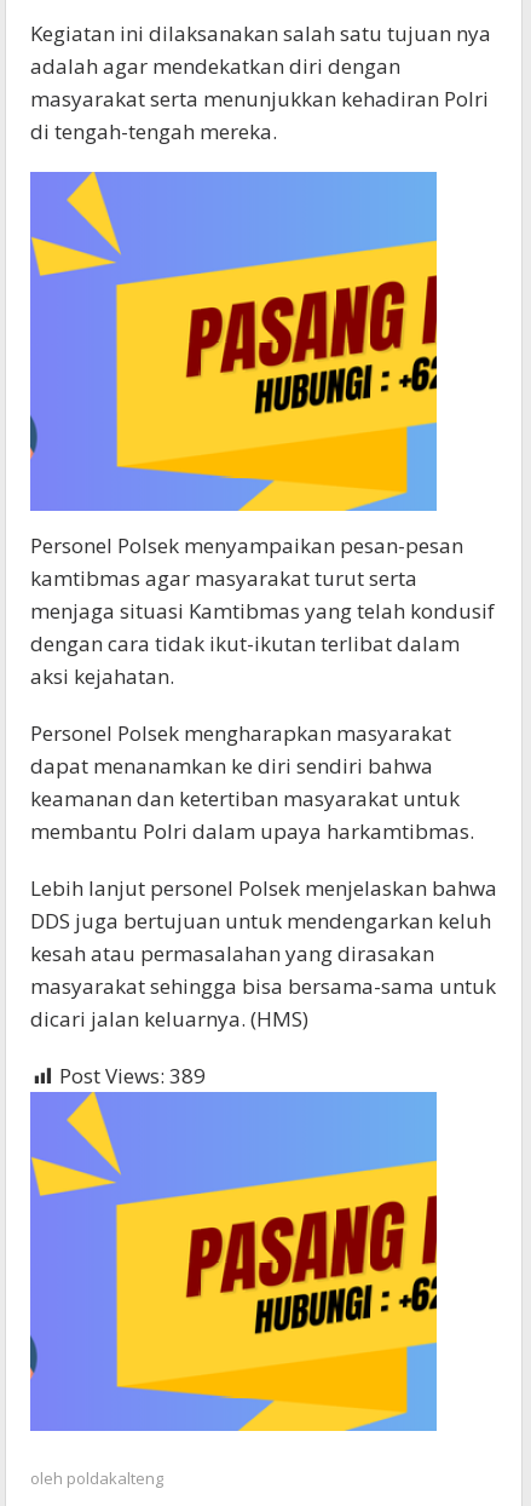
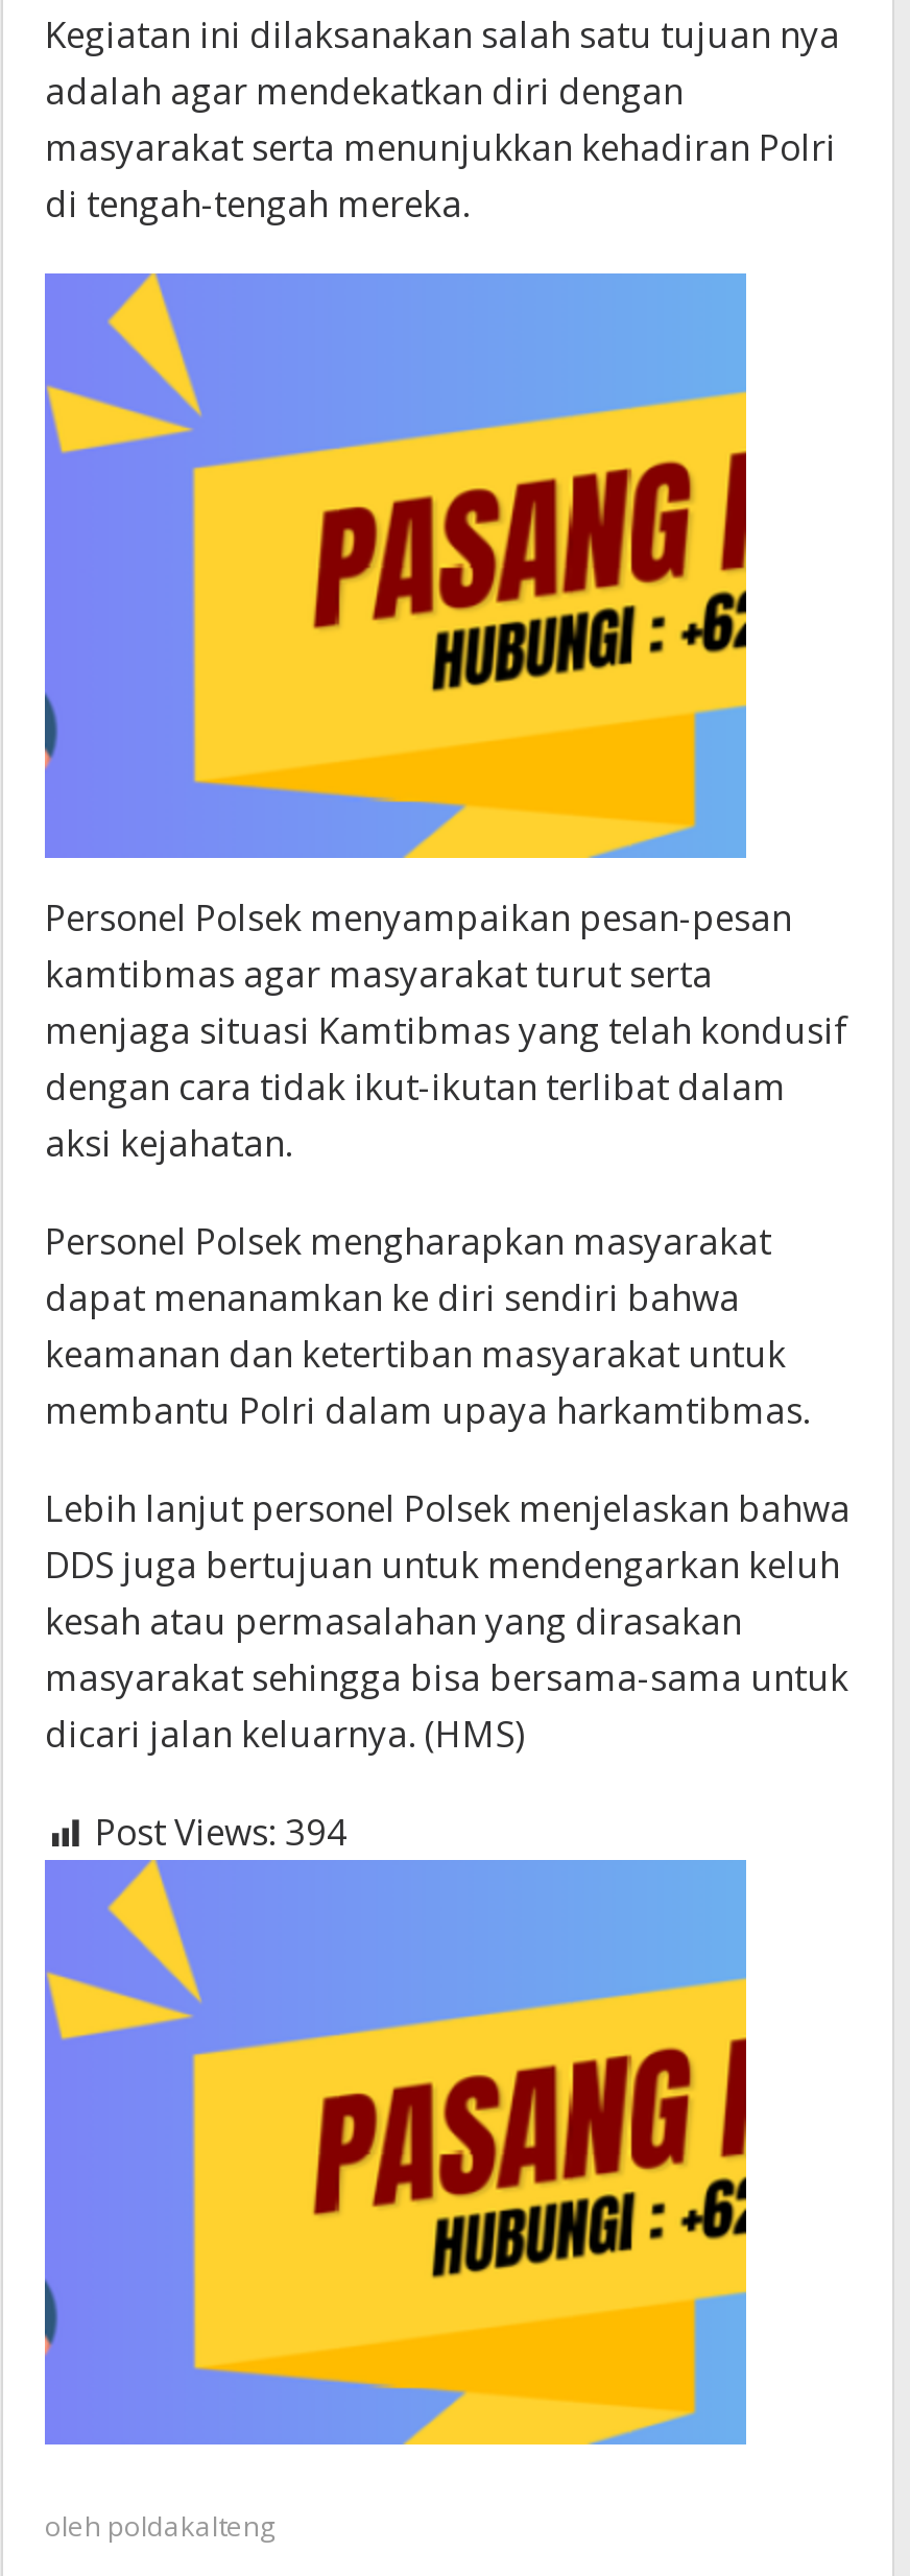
[59,1062,206,1090] Post Views: 389 -> [95,1808,348,1856] Post Views: 394

